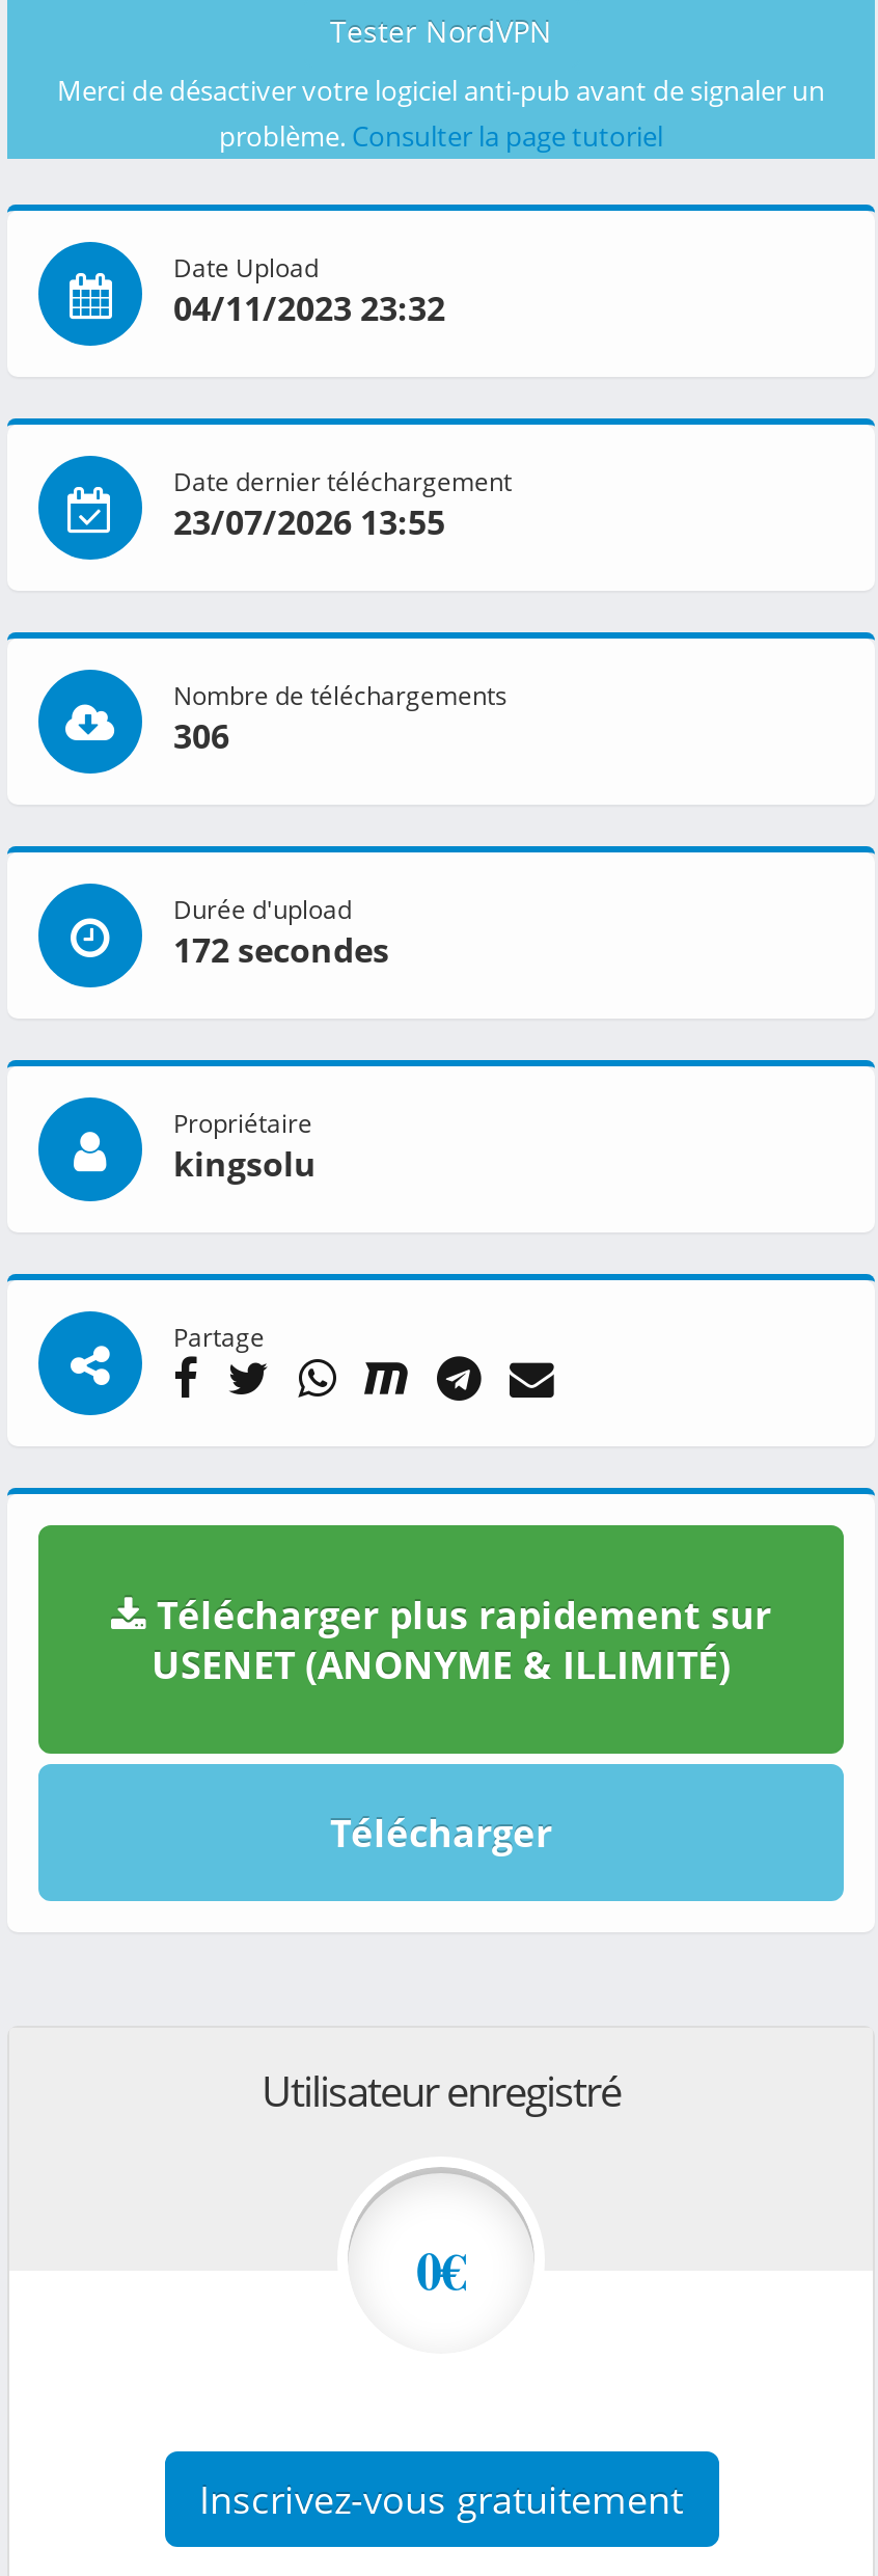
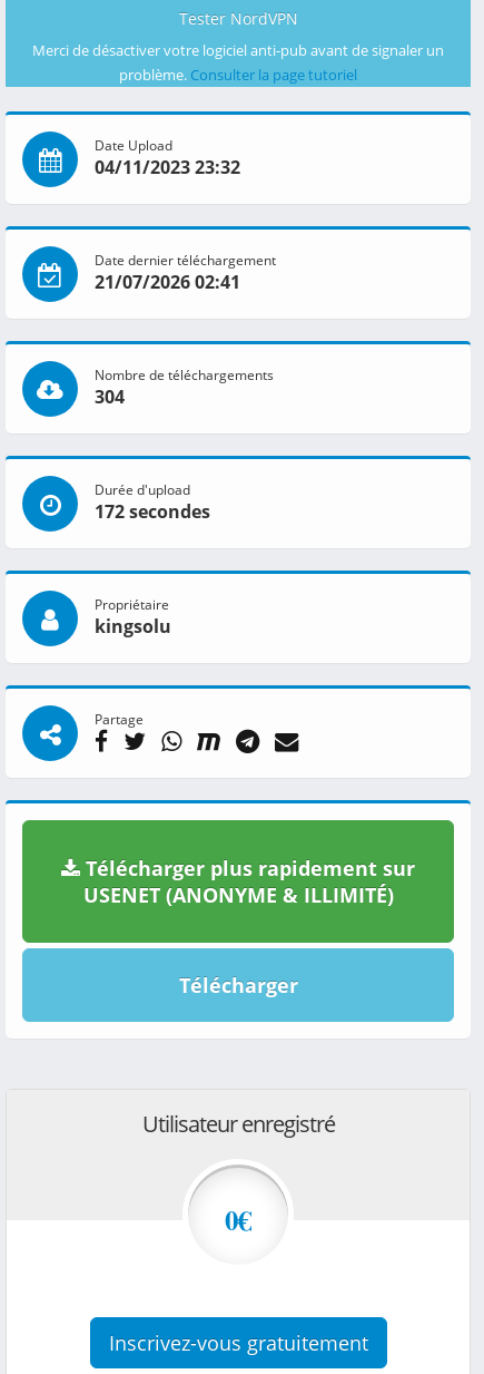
[173,500,445,545] 23/07/2026 13:55 -> [95,270,240,294] 21/07/2026 02:41
[173,714,229,759] 306 -> [95,385,125,409] 304

